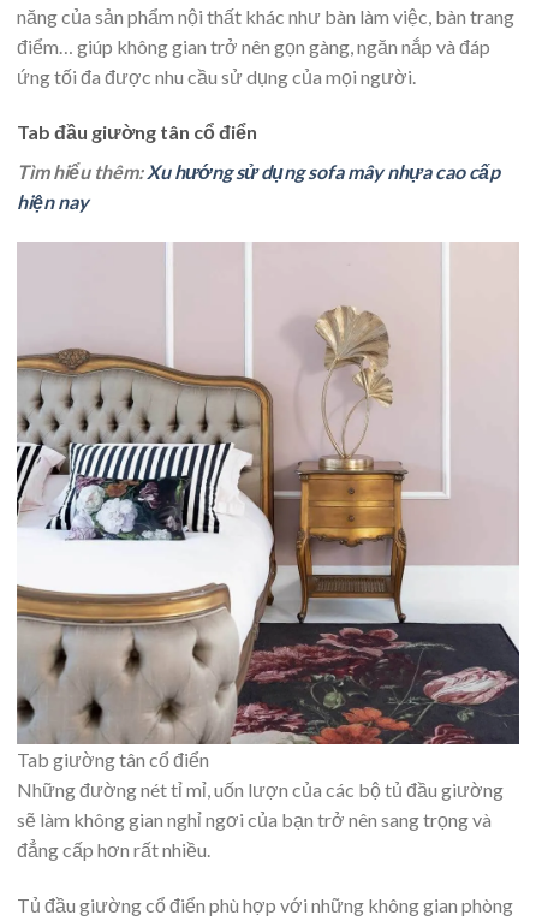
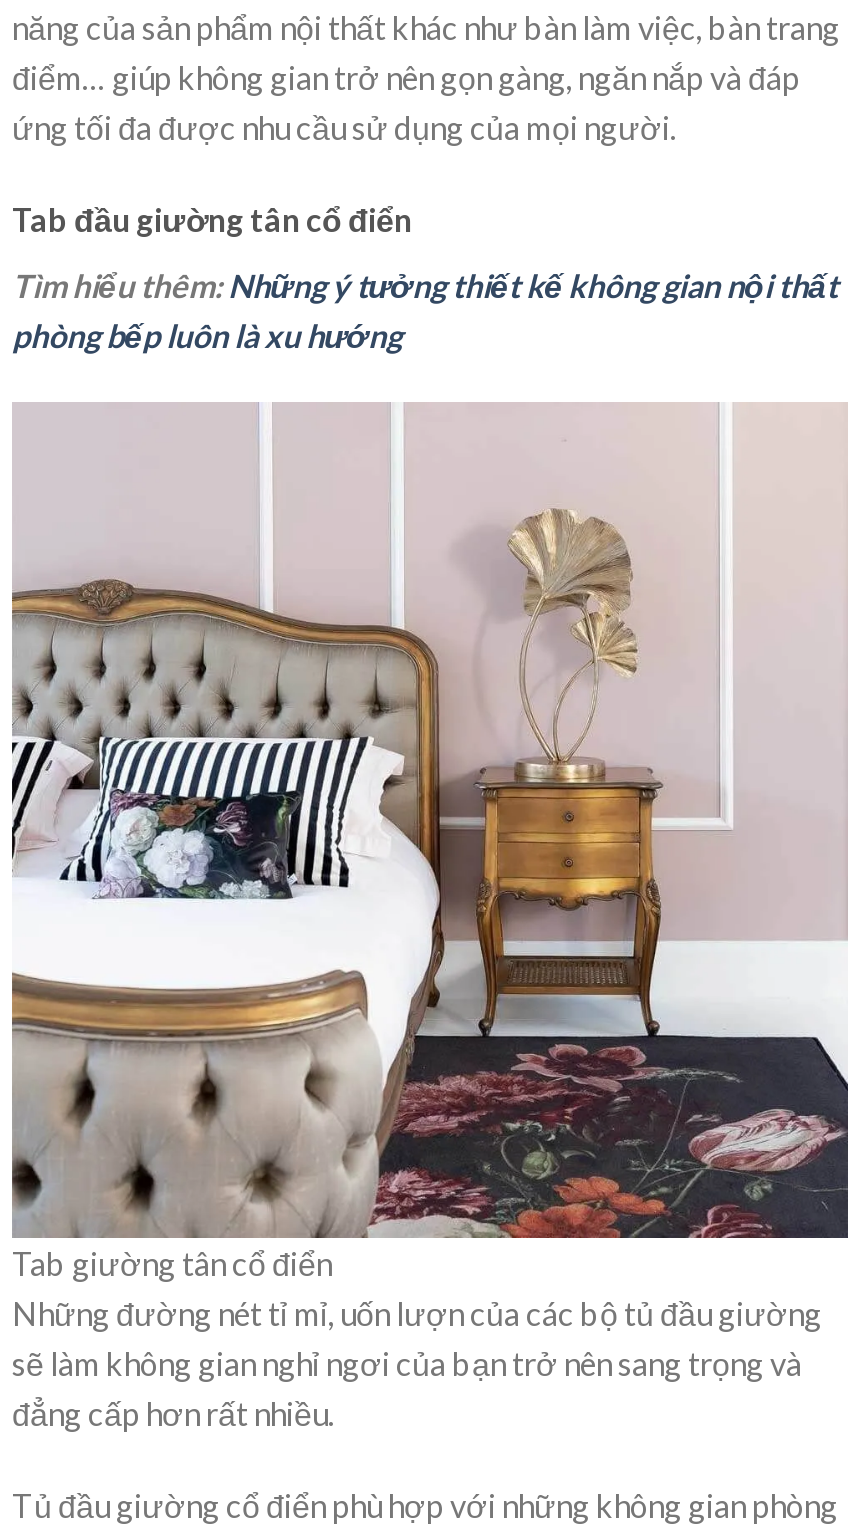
[17,160,500,213] Tìm hiểu thêm: Xu hướng sử dụng sofa mây nhựa cao cấp | hiện nay -> [12,267,838,355] Tìm hiểu thêm: Những ý tưởng thiết kế không gian nội thất | phòng bếp luôn là xu hướng

